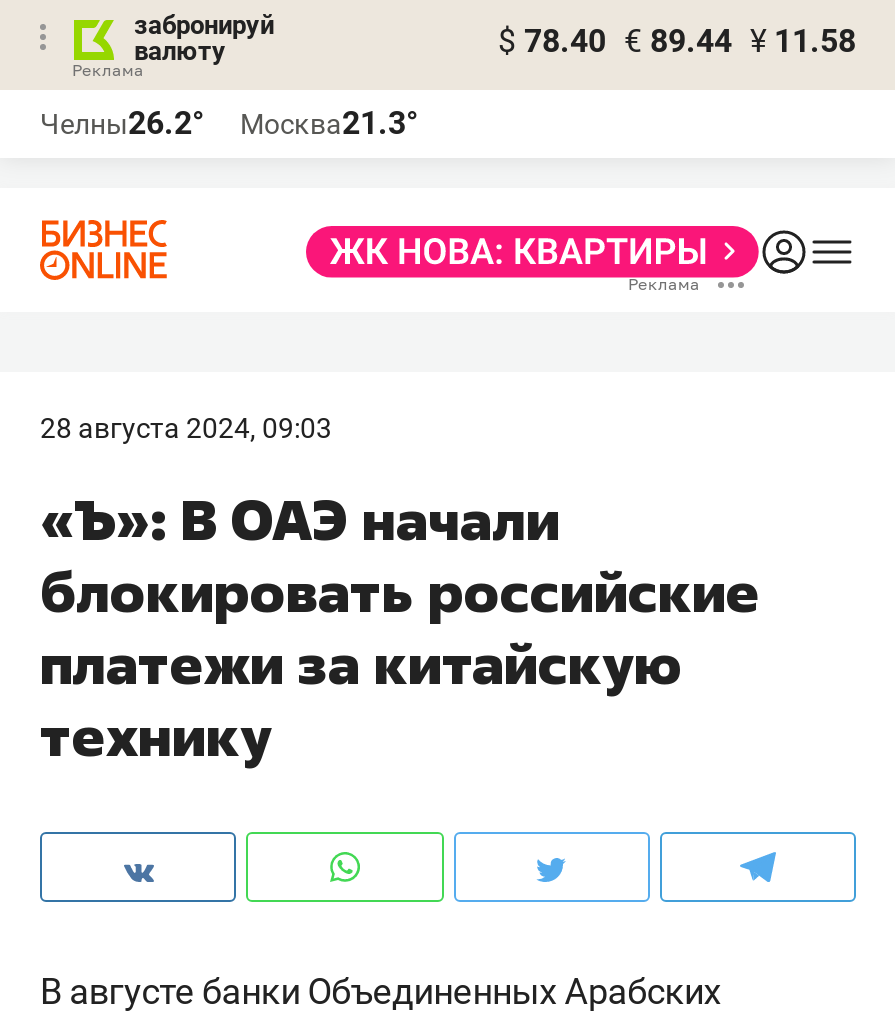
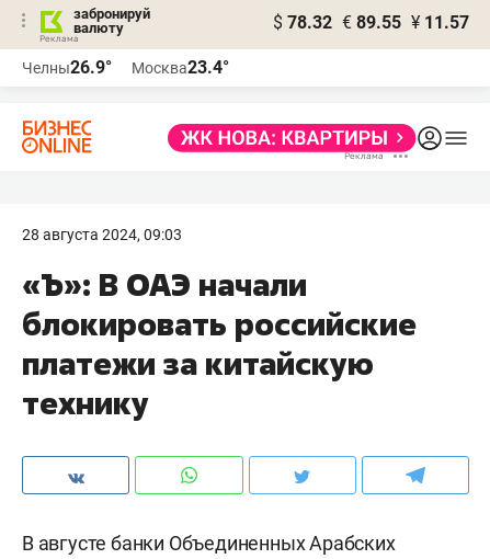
[498,22,856,60] $ 78.40 € 89.44 ¥ 11.58 -> [273,12,469,33] $ 78.32 € 89.55 ¥ 11.57
[40,104,204,142] Челны26.2° -> [22,57,112,78] Челны26.9°
[240,104,418,142] Москва21.3° -> [132,57,229,78] Москва23.4°

